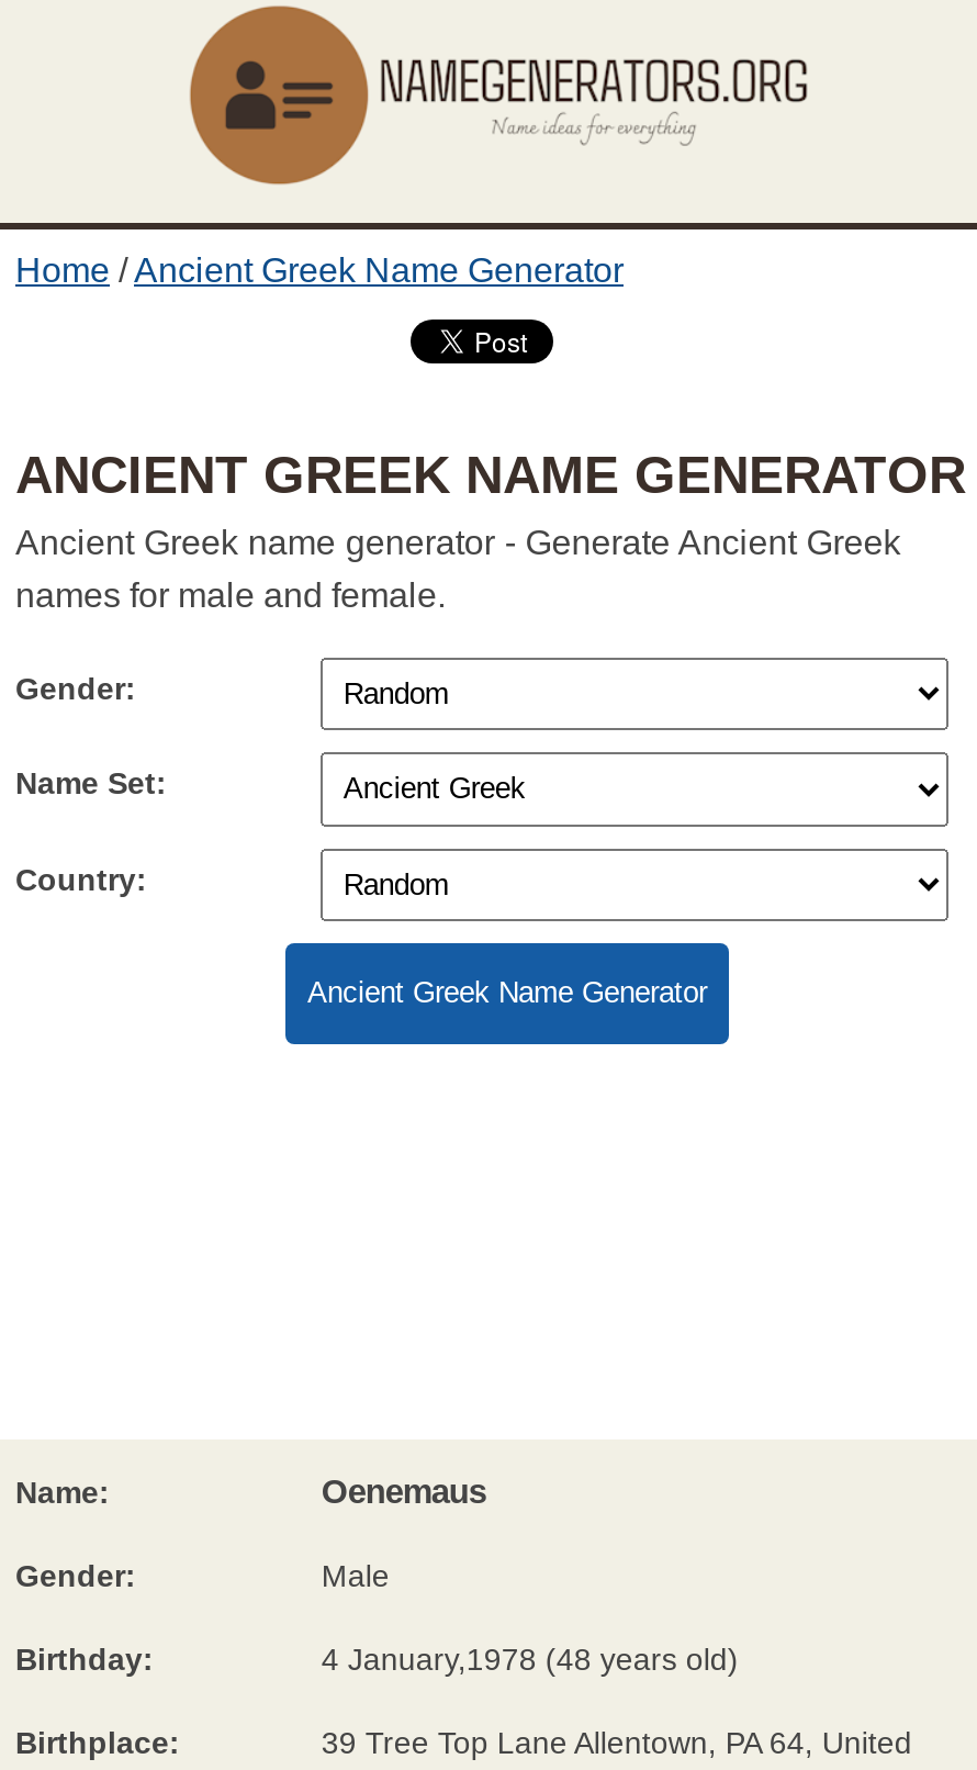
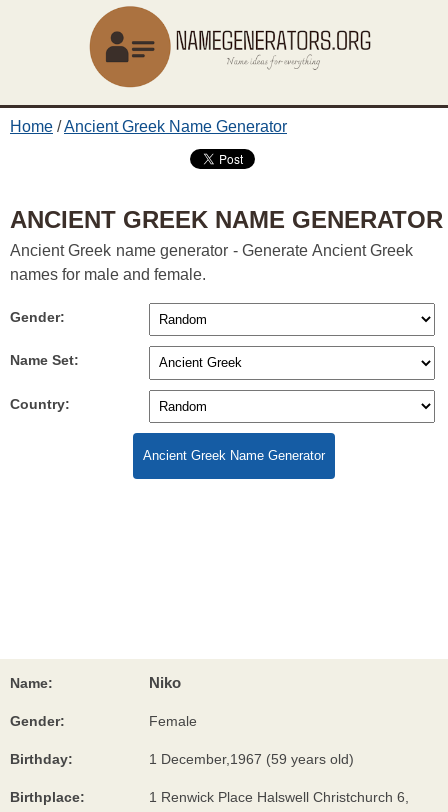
[321,1472,486,1510] Oenemaus -> [149,674,181,691] Niko
[321,1558,389,1593] Male -> [149,713,197,729] Female
[321,1642,739,1677] 4 January,1978 (48 years old) -> [149,751,354,767] 1 December,1967 (59 years old)
[321,1725,912,1760] 39 Tree Top Lane Allentown, PA 64, United -> [149,789,409,805] 1 Renwick Place Halswell Christchurch 6,

